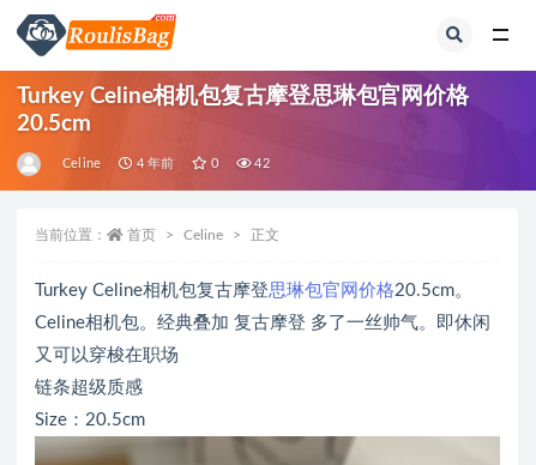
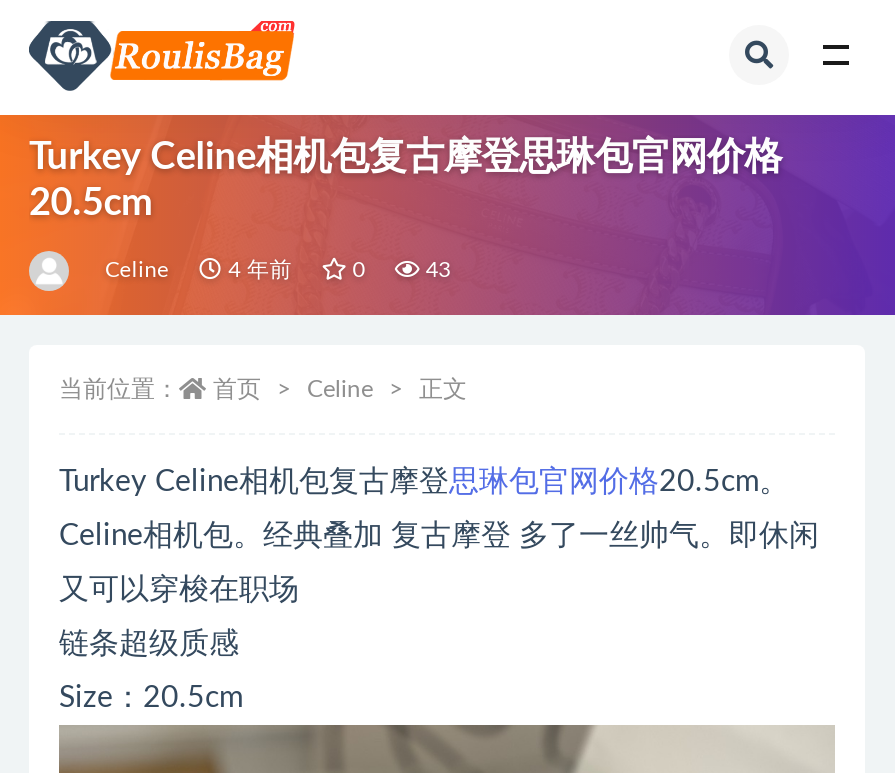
[251,157,270,170] 42 -> [419,259,451,281] 43

